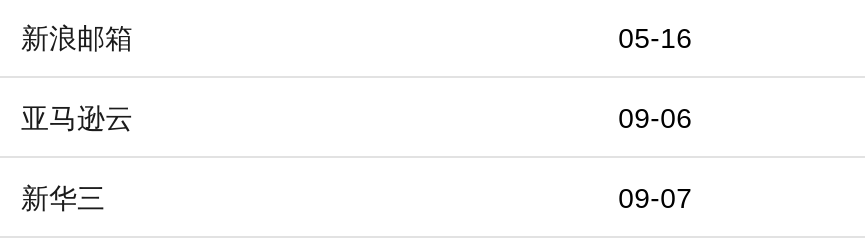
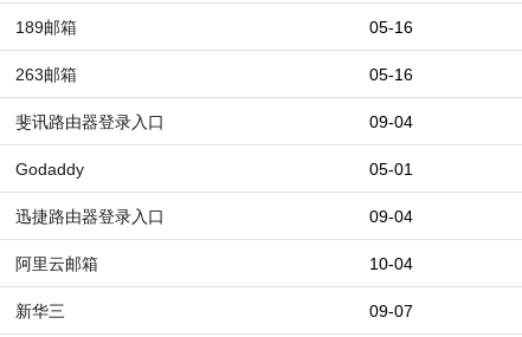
[21,22,692,134] 新浪邮箱 | 09-06 | 亚马逊云 -> [15,18,413,273] 189邮箱 | 05-16 | 263邮箱 | 09-04 | 斐讯路由器登录入口 | 05-01 | Godaddy | 09-04 | 迅捷路由器登录入口 | 10-04 | 阿里云邮箱

